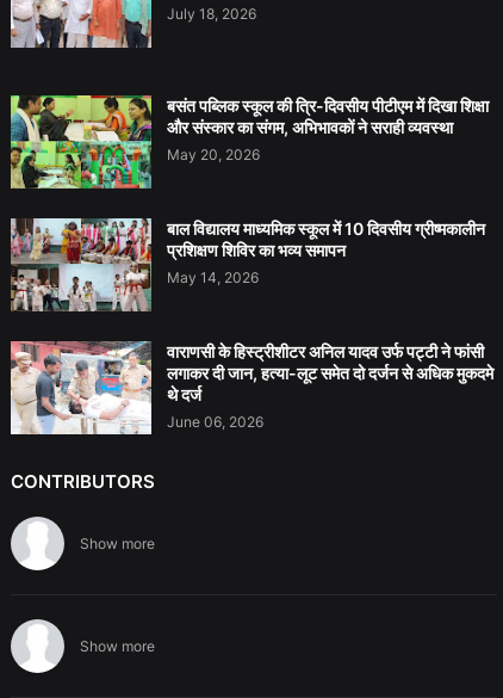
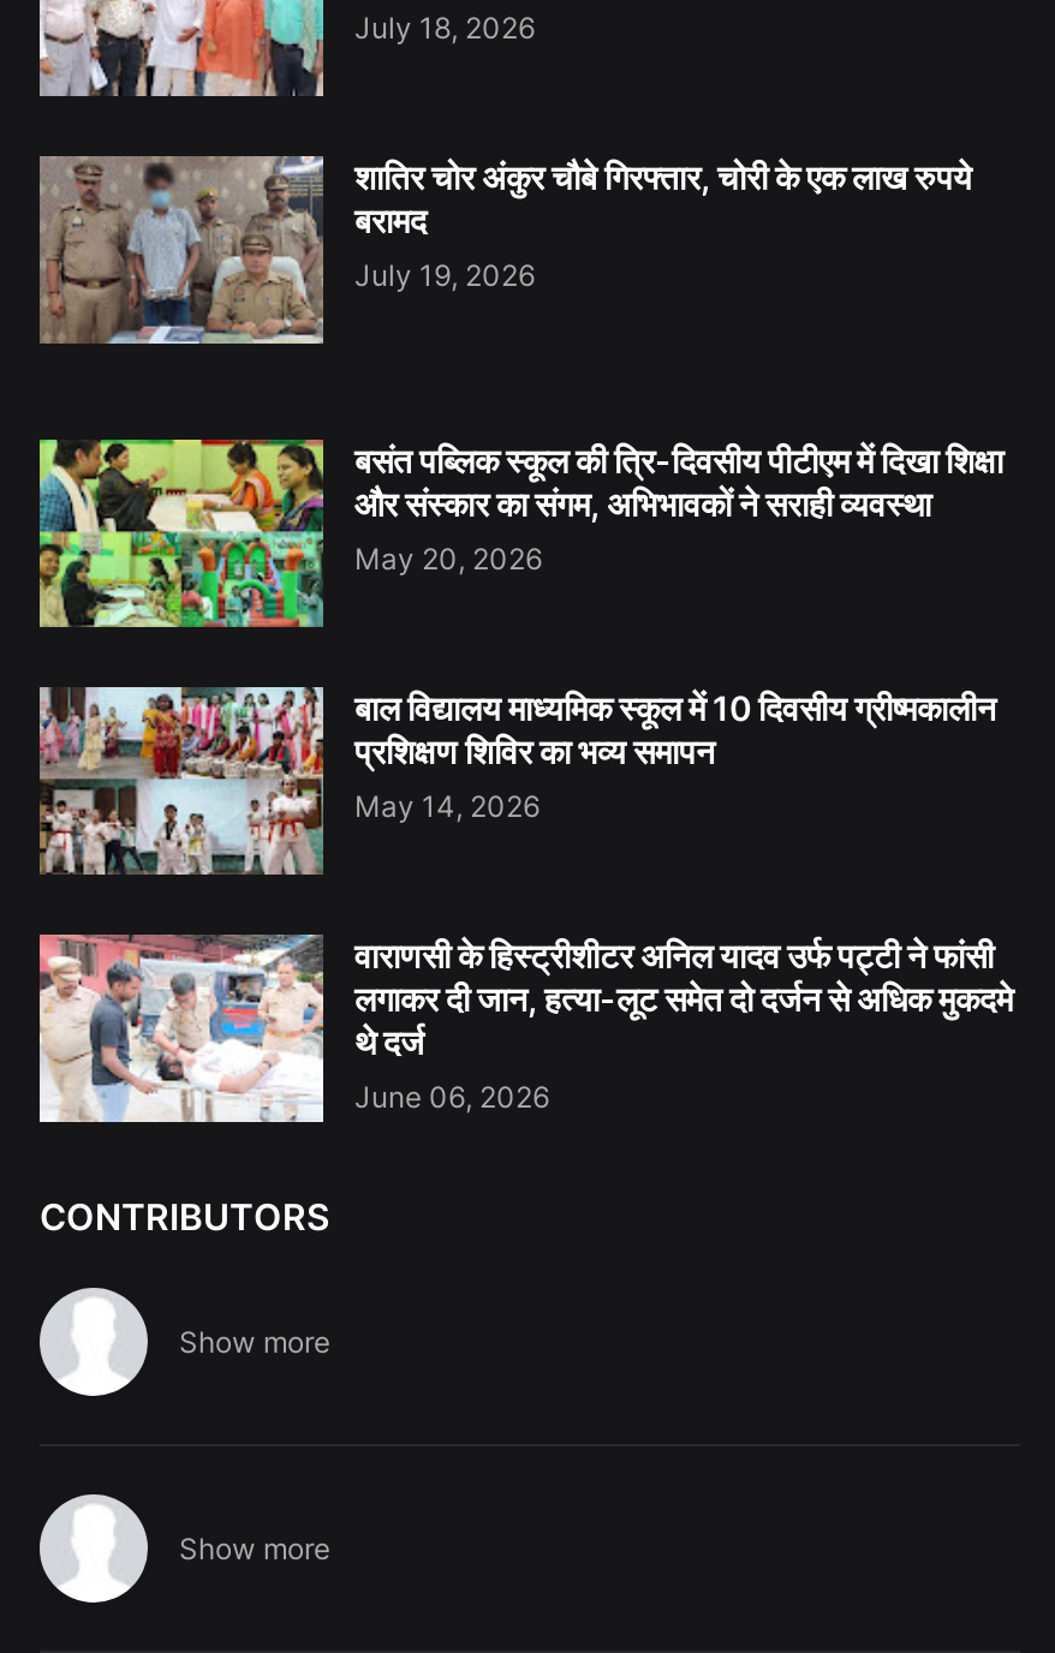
none -> [37,154,972,346] [image] | शातिर चोर अंकुर चौबे गिरफ्तार, चोरी के एक लाख रुपये | बरामद | July 19, 2026

